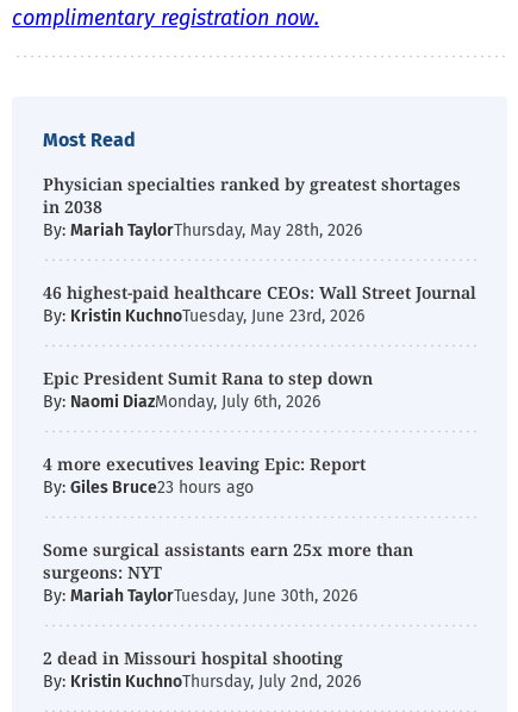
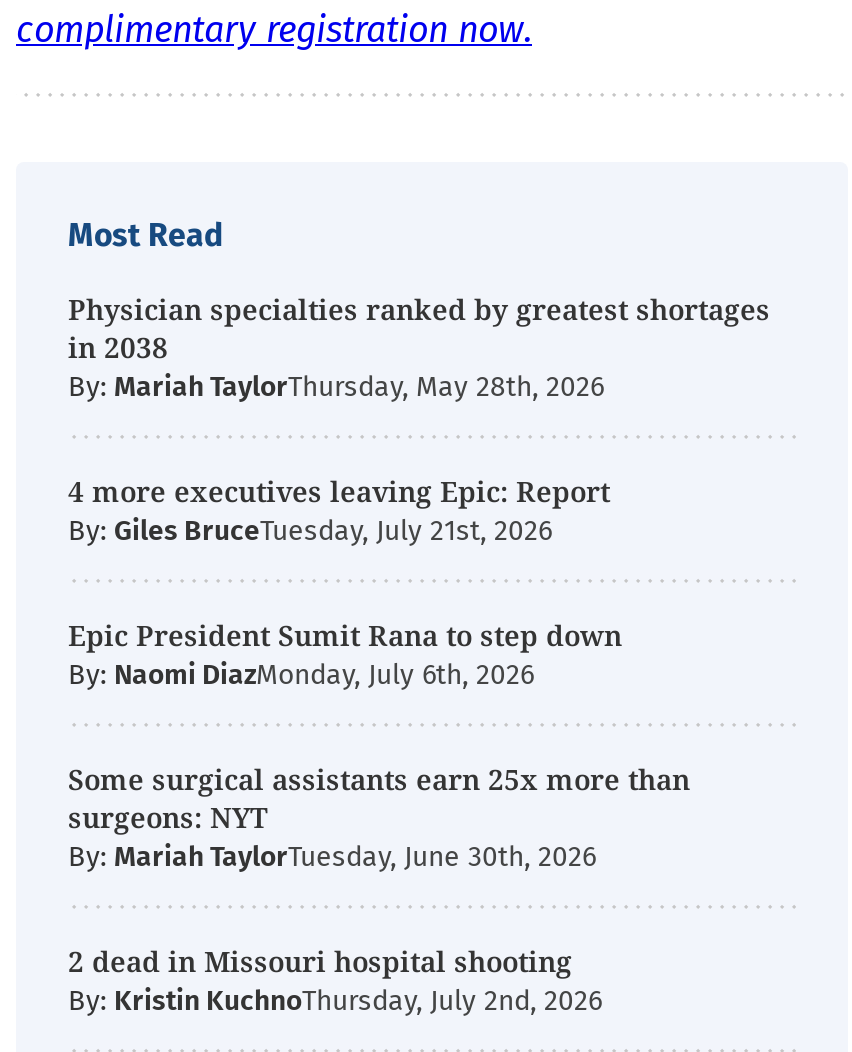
[43,281,476,326] 46 highest-paid healthcare CEOs: Wall Street Journal | By: Kristin KuchnoTuesday, June 23rd, 2026 -> [68,514,552,548] By: Giles BruceTuesday, July 21st, 2026
moved [43,452,366,475] -> [68,472,610,510]: 4 more executives leaving Epic: Report
[43,477,254,498] By: Giles Bruce23 hours ago -> none

